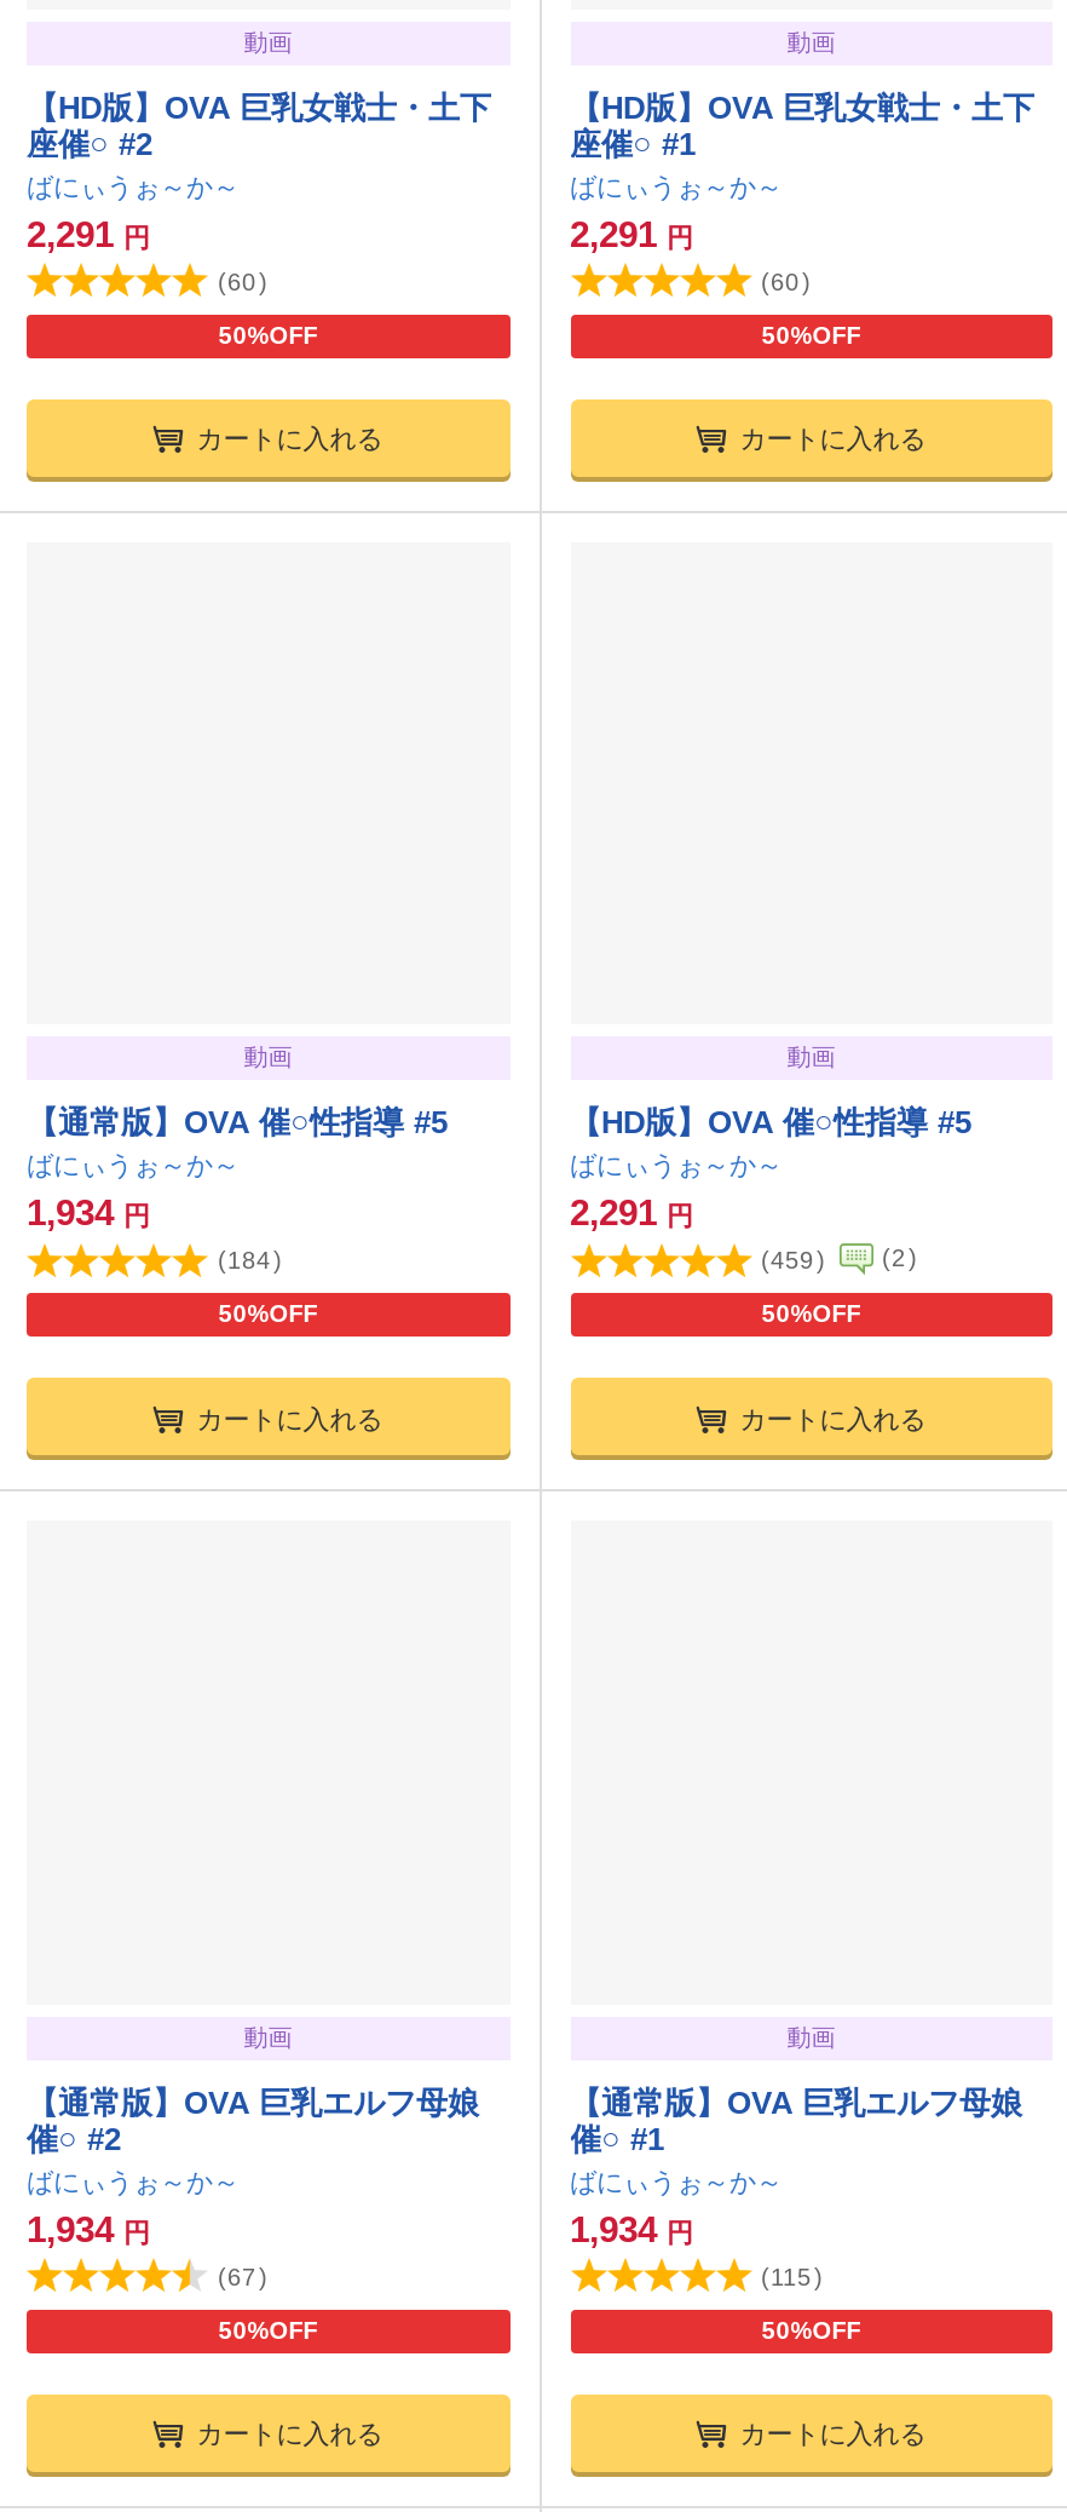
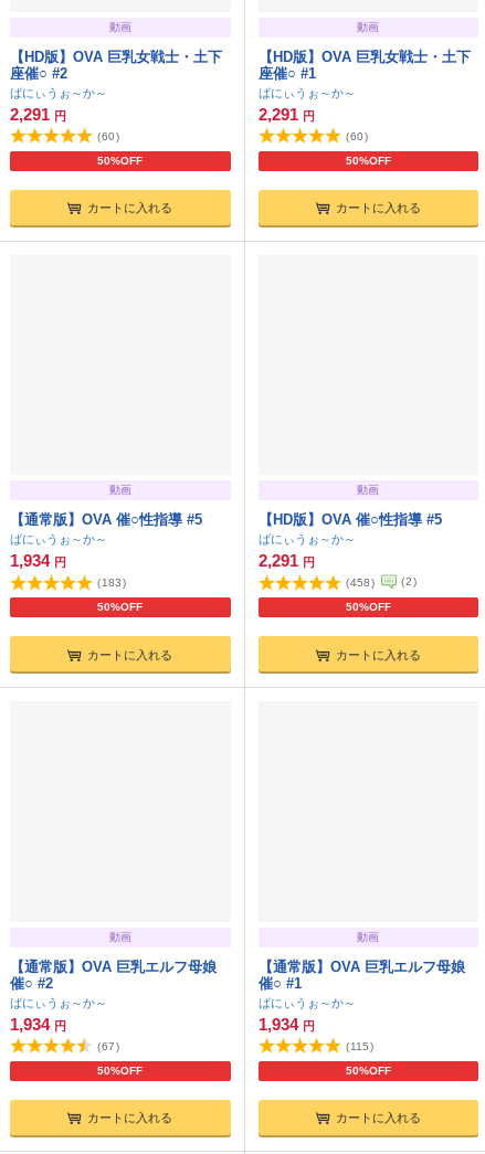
[218,1248,281,1275] (184) -> [97,577,126,589] (183)
[761,1248,824,1275] (459) -> [345,577,374,589] (458)

